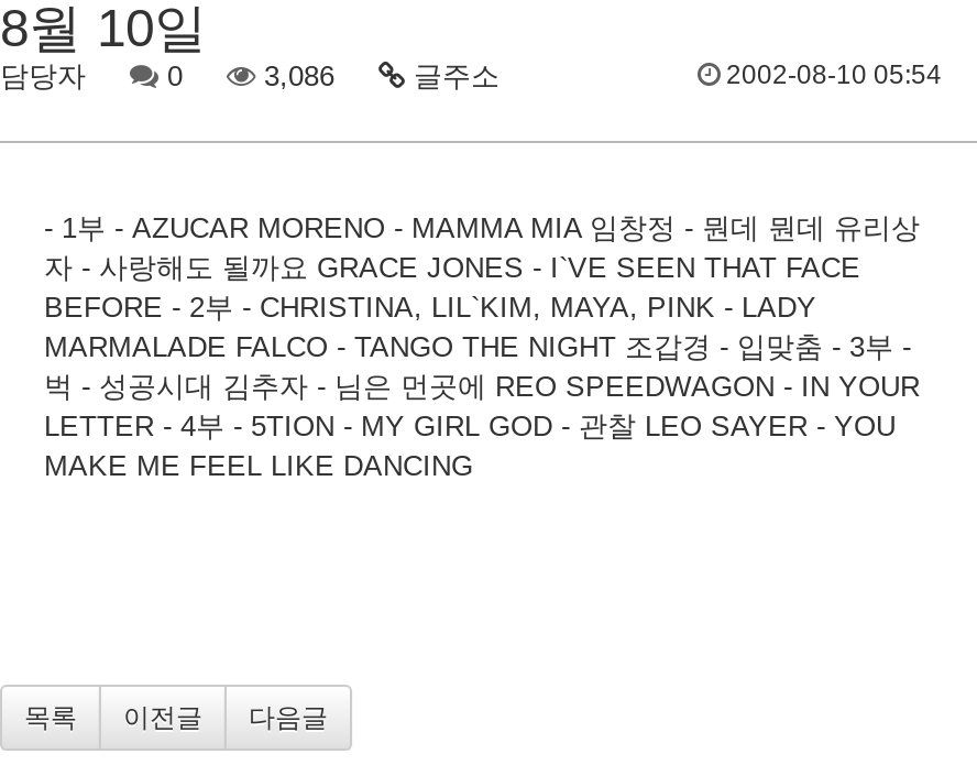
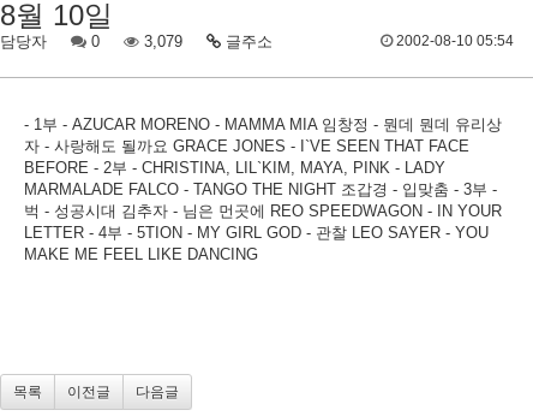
[255,59,334,92] 3,086 -> [139,32,182,50] 3,079

